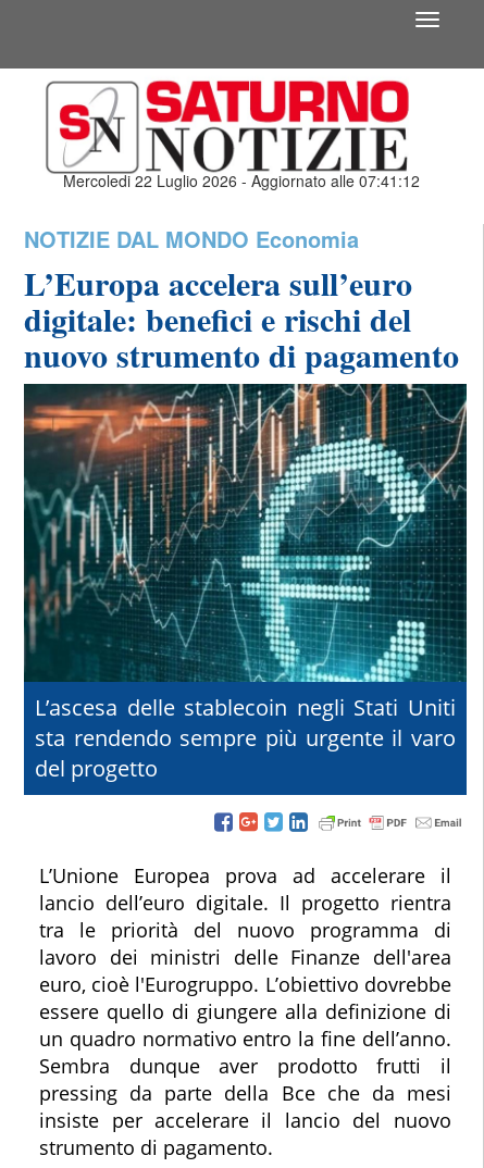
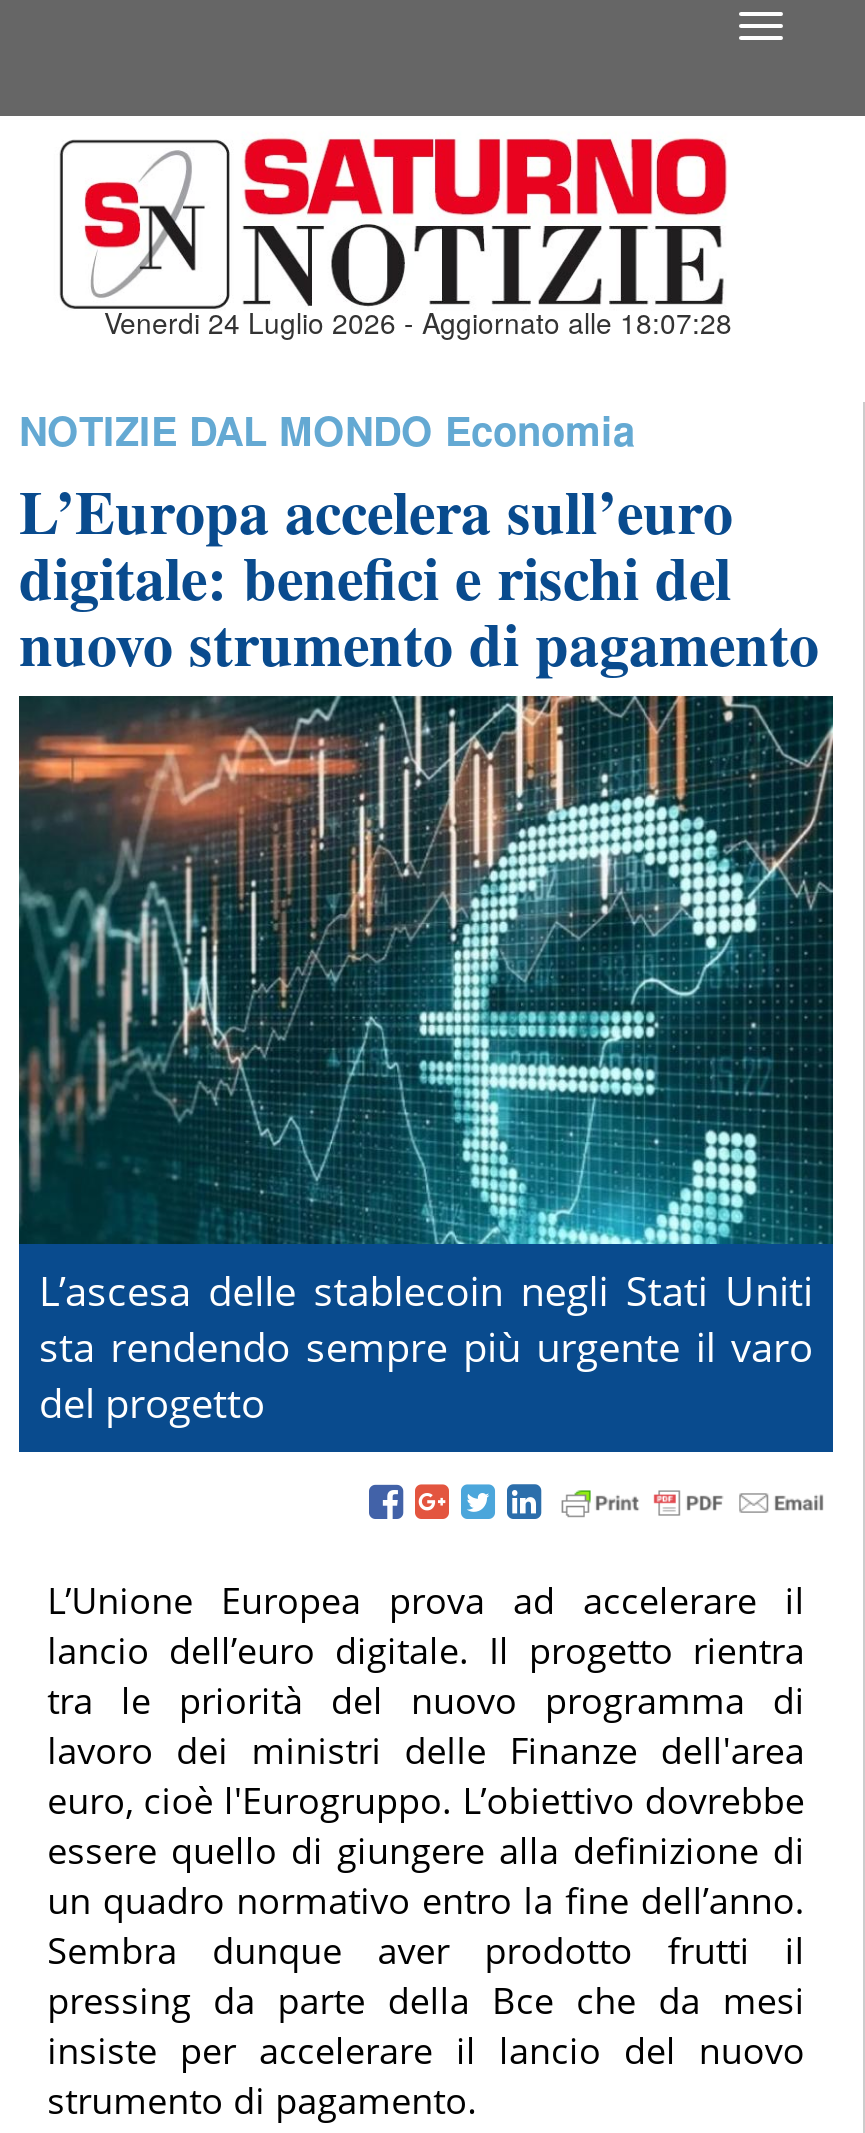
[63,170,419,192] Mercoledi 22 Luglio 2026 - Aggiornato alle 07:41:12 -> [104,303,732,343] Venerdi 24 Luglio 2026 - Aggiornato alle 18:07:28

